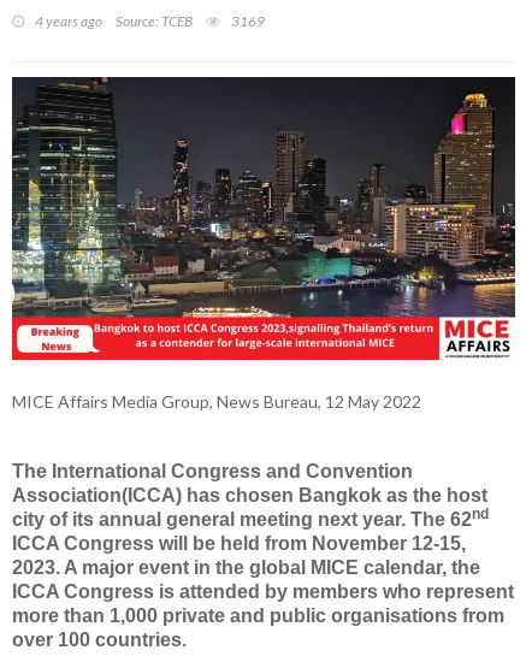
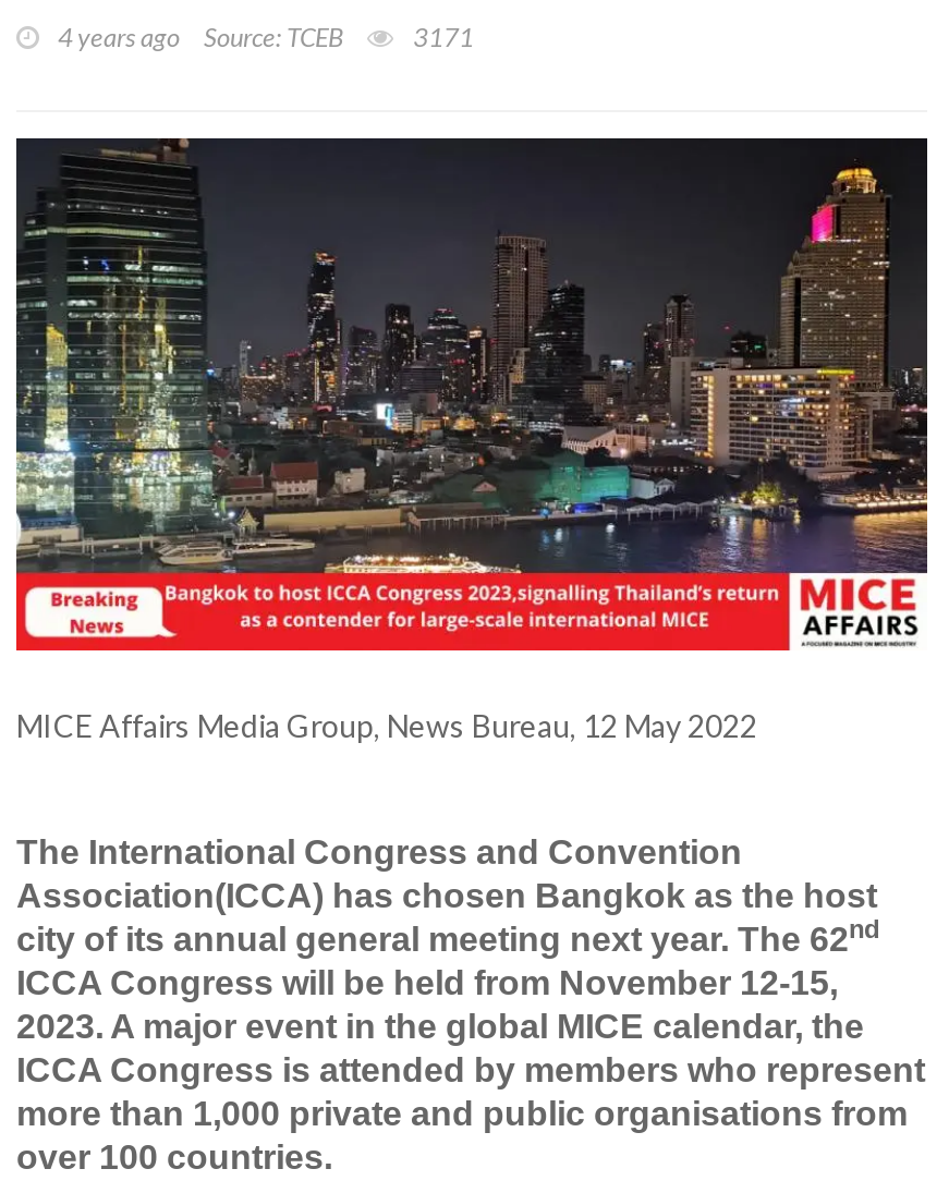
[231,11,265,29] 3169 -> [413,20,474,52] 3171

